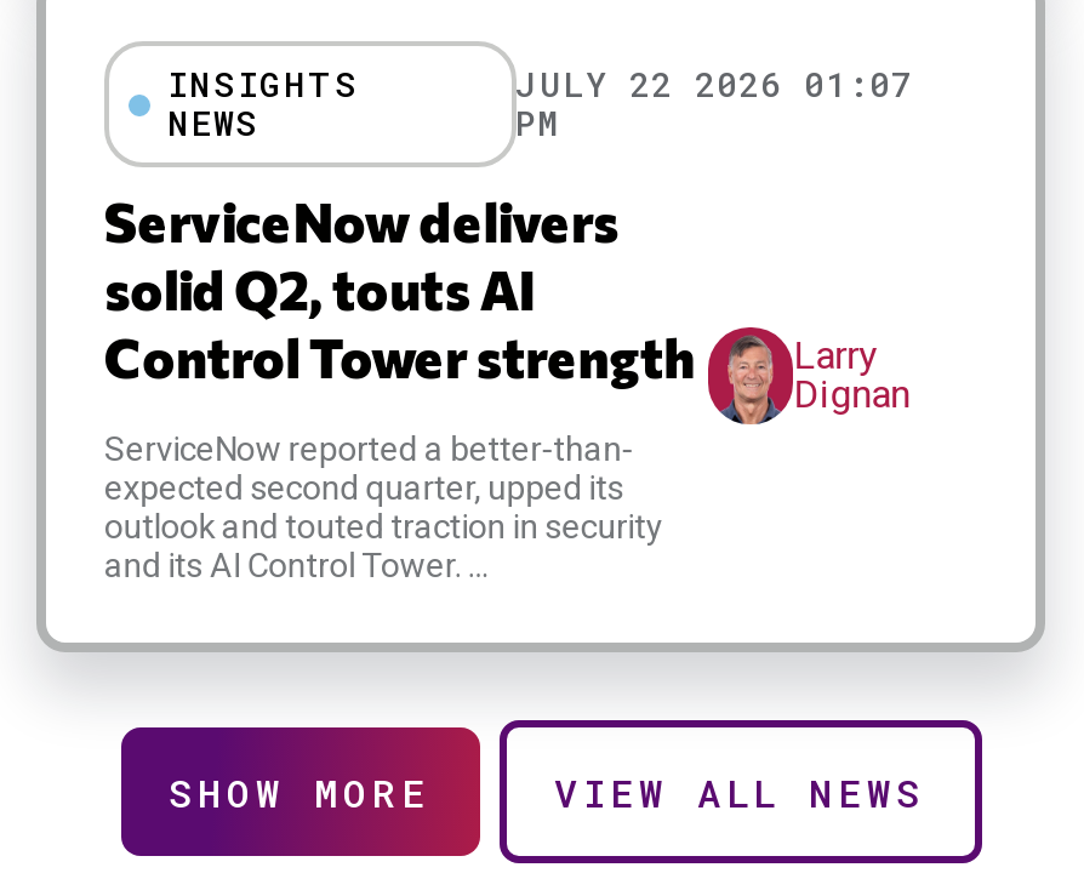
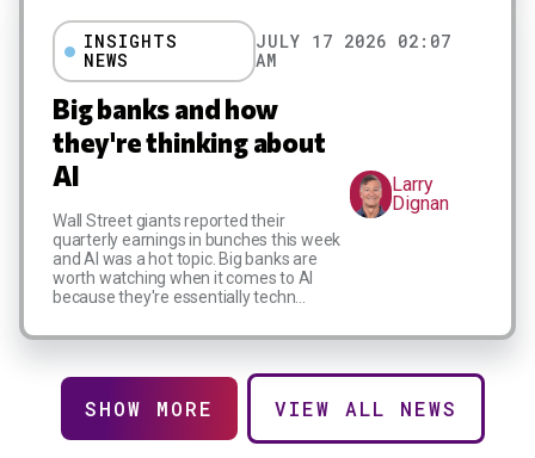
[515,61,913,145] JULY 22 2026 01:07 | PM -> [255,30,451,72] JULY 17 2026 02:07 | AM
[104,187,695,390] ServiceNow delivers | solid Q2, touts AI | Control Tower strength -> [53,92,326,192] Big banks and how | they're thinking about | AI
[104,429,663,584] ServiceNow reported a better-than- | expected second quarter, upped its | outlook and touted traction in security | and its AI Control Tower. ... -> [53,211,341,307] Wall Street giants reported their | quarterly earnings in bunches this week | and AI was a hot topic. Big banks are | worth watching when it comes to AI | because they're essentially techn...

